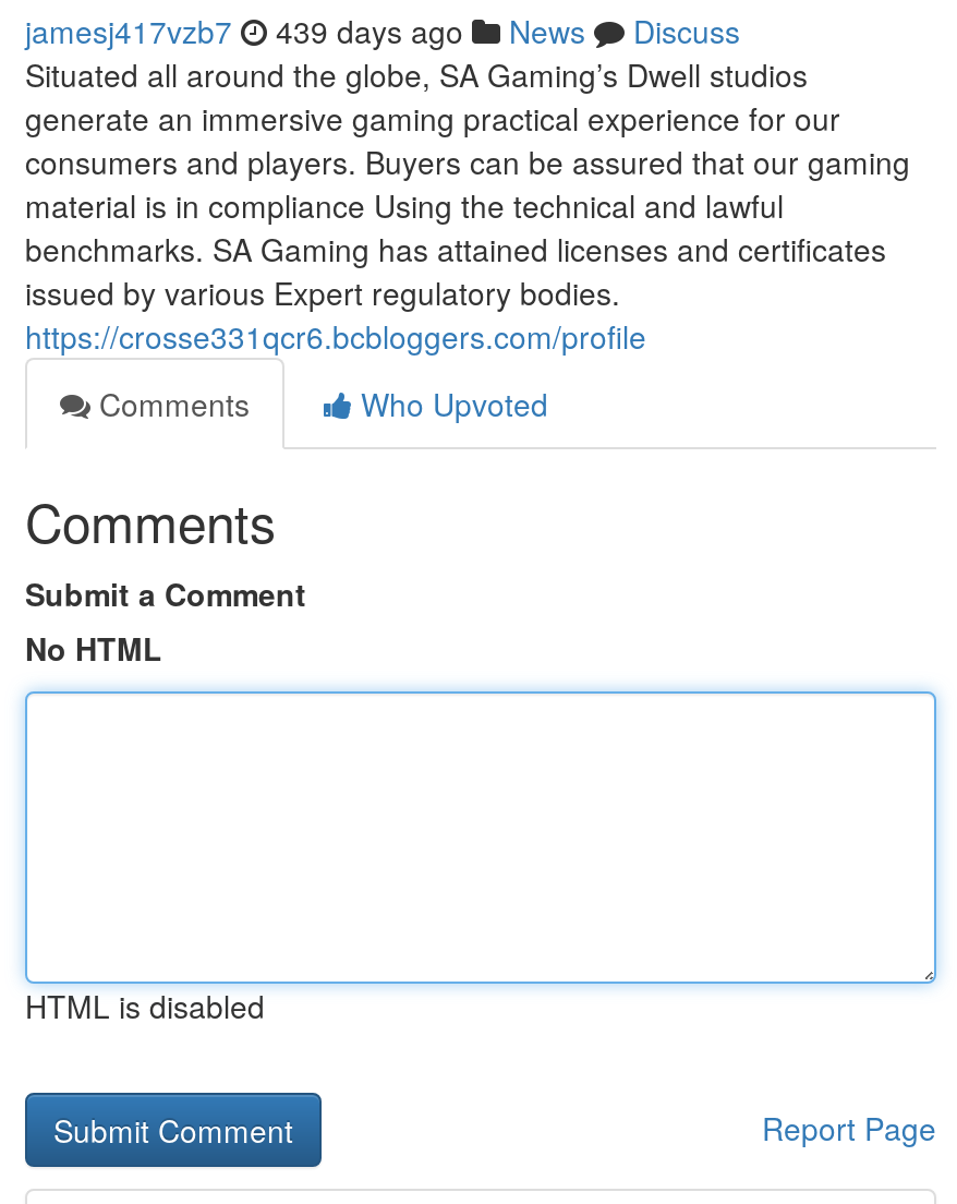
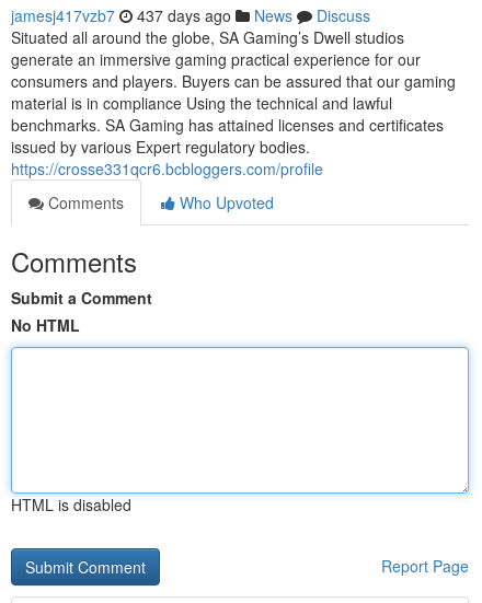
[25,9,740,52] jamesj417vzb7 439 days ago News Discuss -> [11,4,370,26] jamesj417vzb7 437 days ago News Discuss

